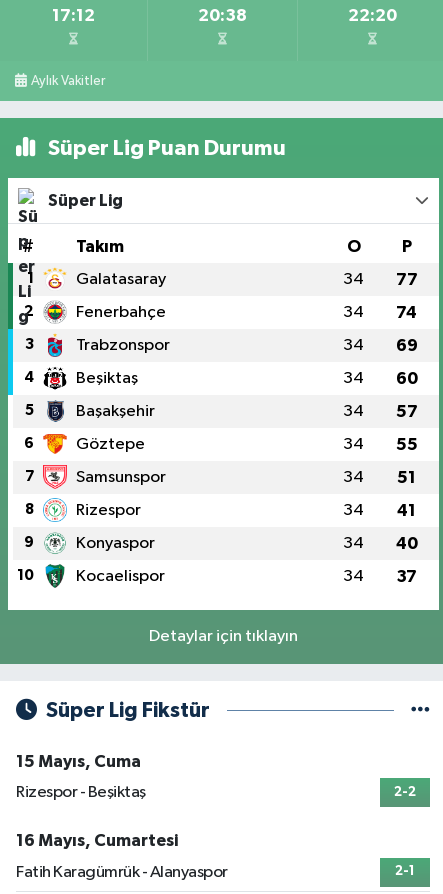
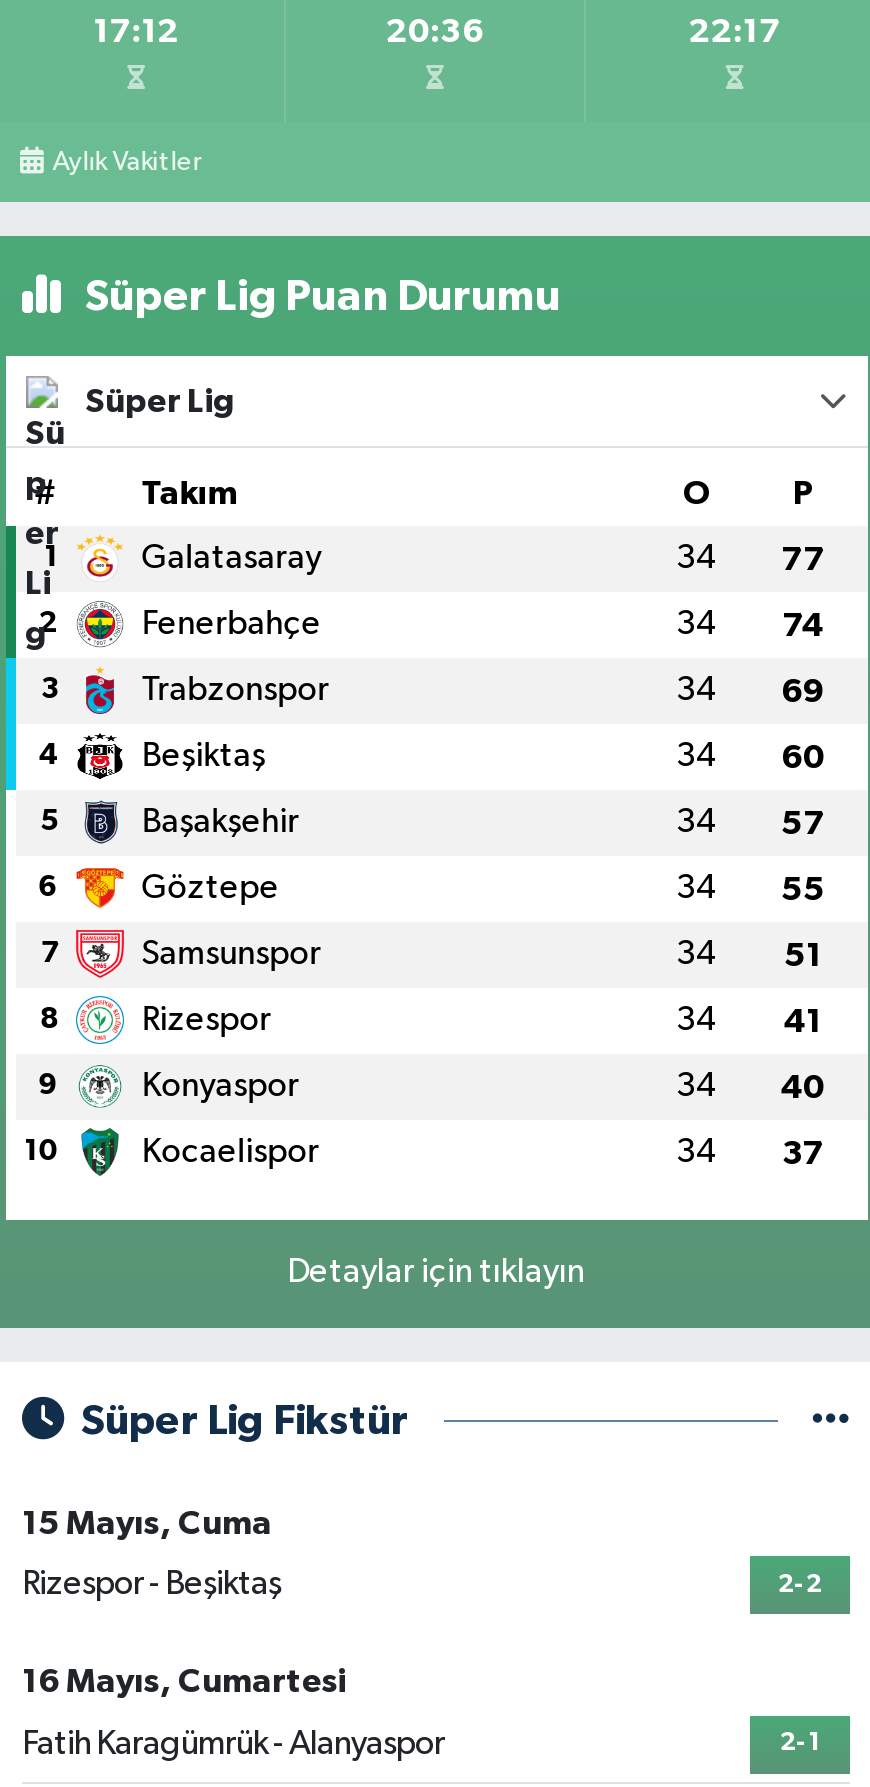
[198,6,247,23] 20:38 -> [386,13,484,47] 20:36
[348,6,397,23] 22:20 -> [689,13,781,47] 22:17

